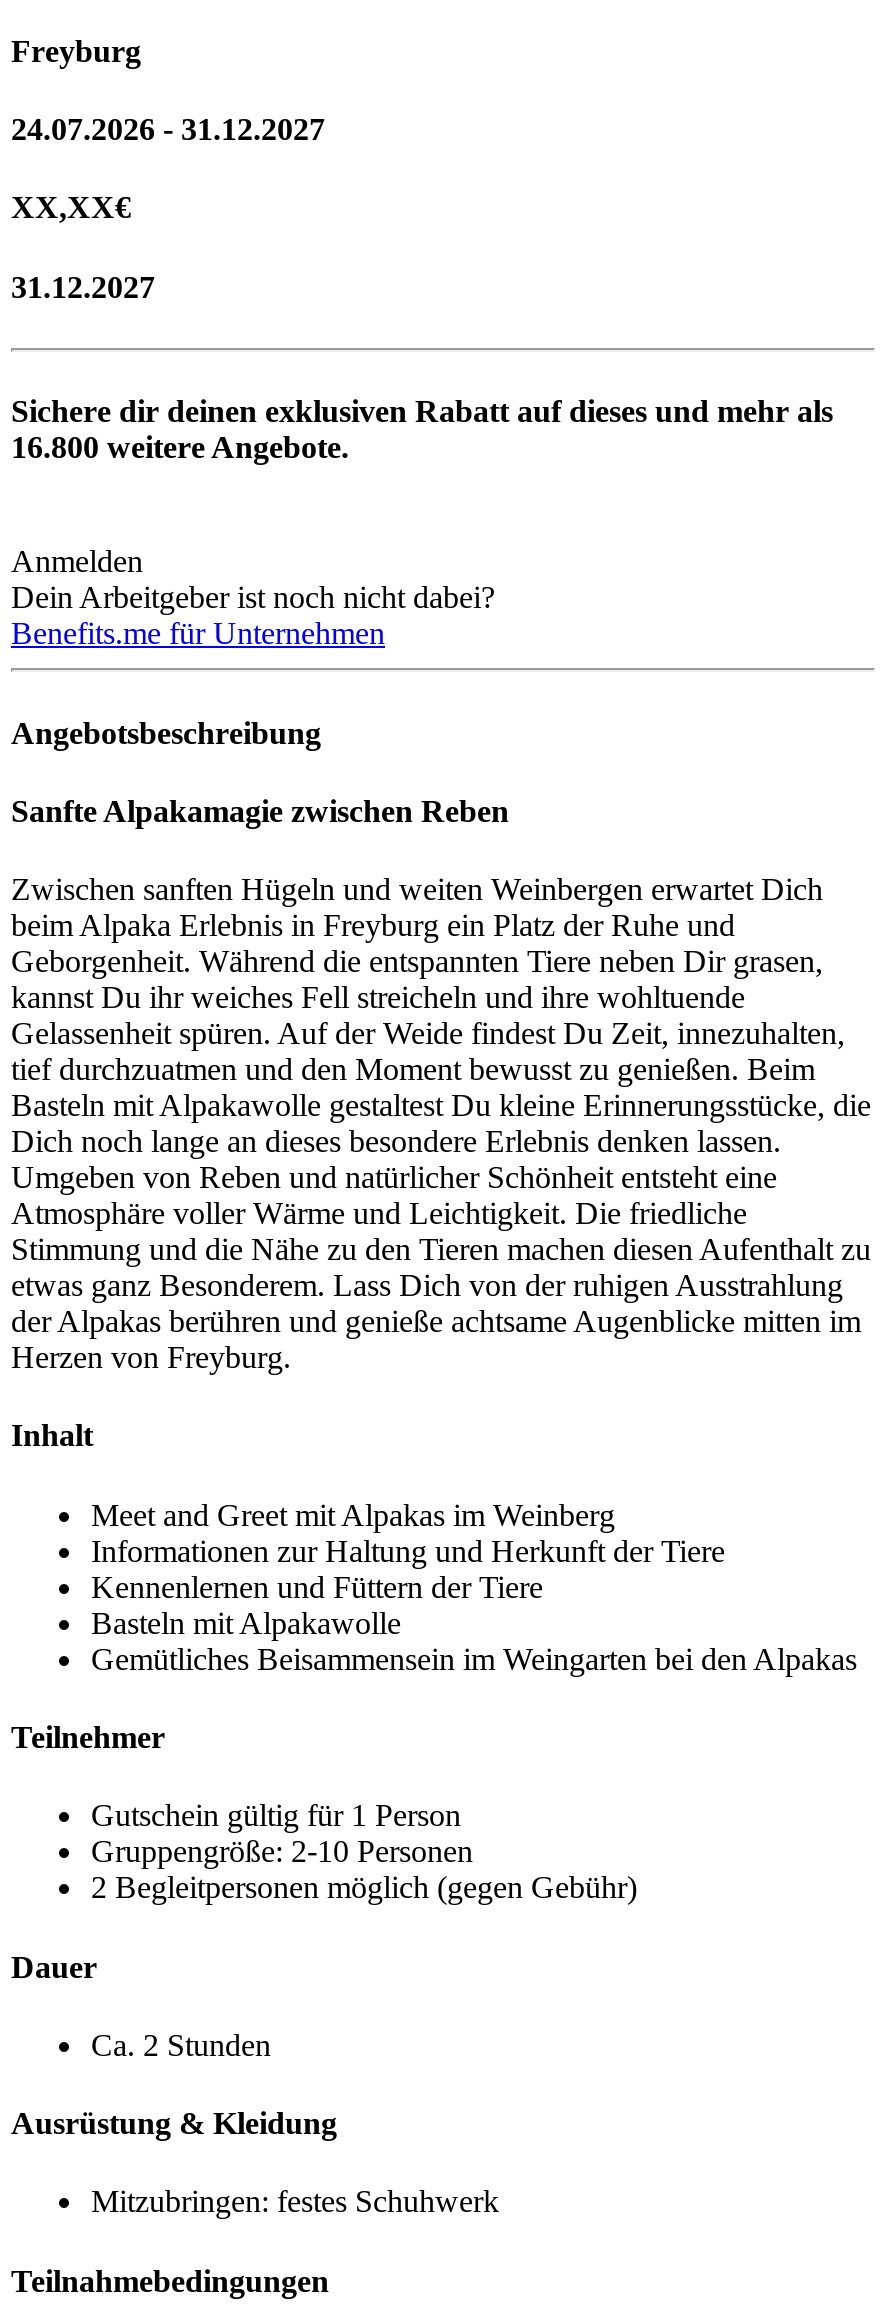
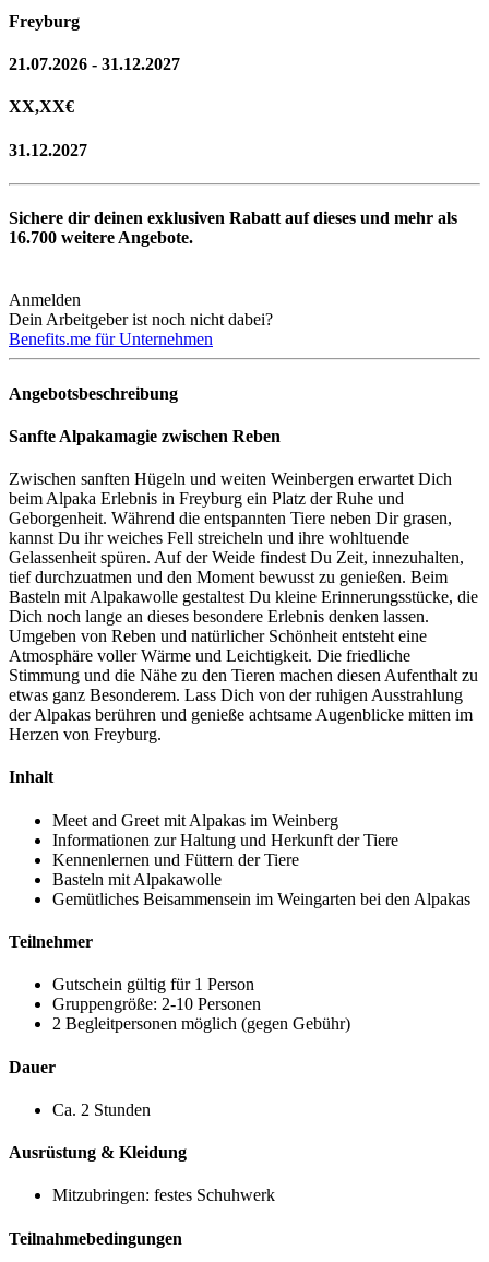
[11,112,325,146] 24.07.2026 - 31.12.2027 -> [9,55,180,73] 21.07.2026 - 31.12.2027
[11,430,349,464] 16.800 weitere Angebote. -> [9,228,193,247] 16.700 weitere Angebote.

